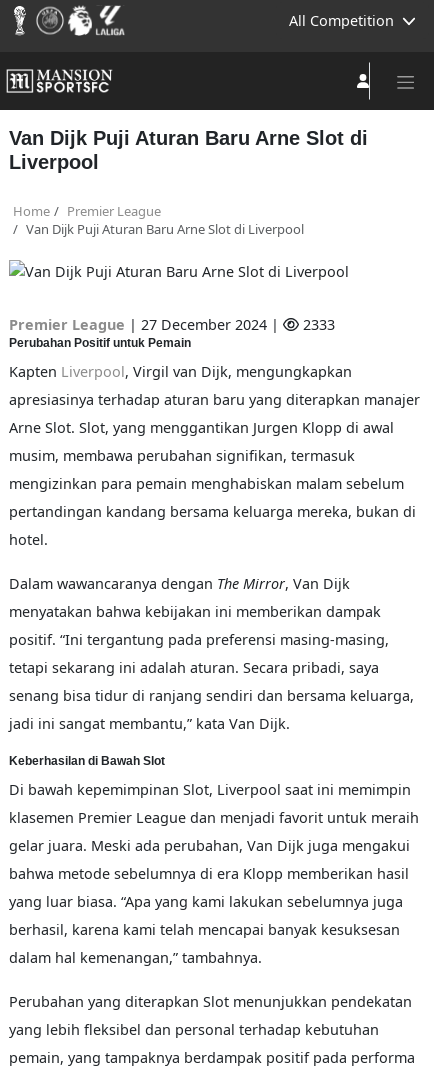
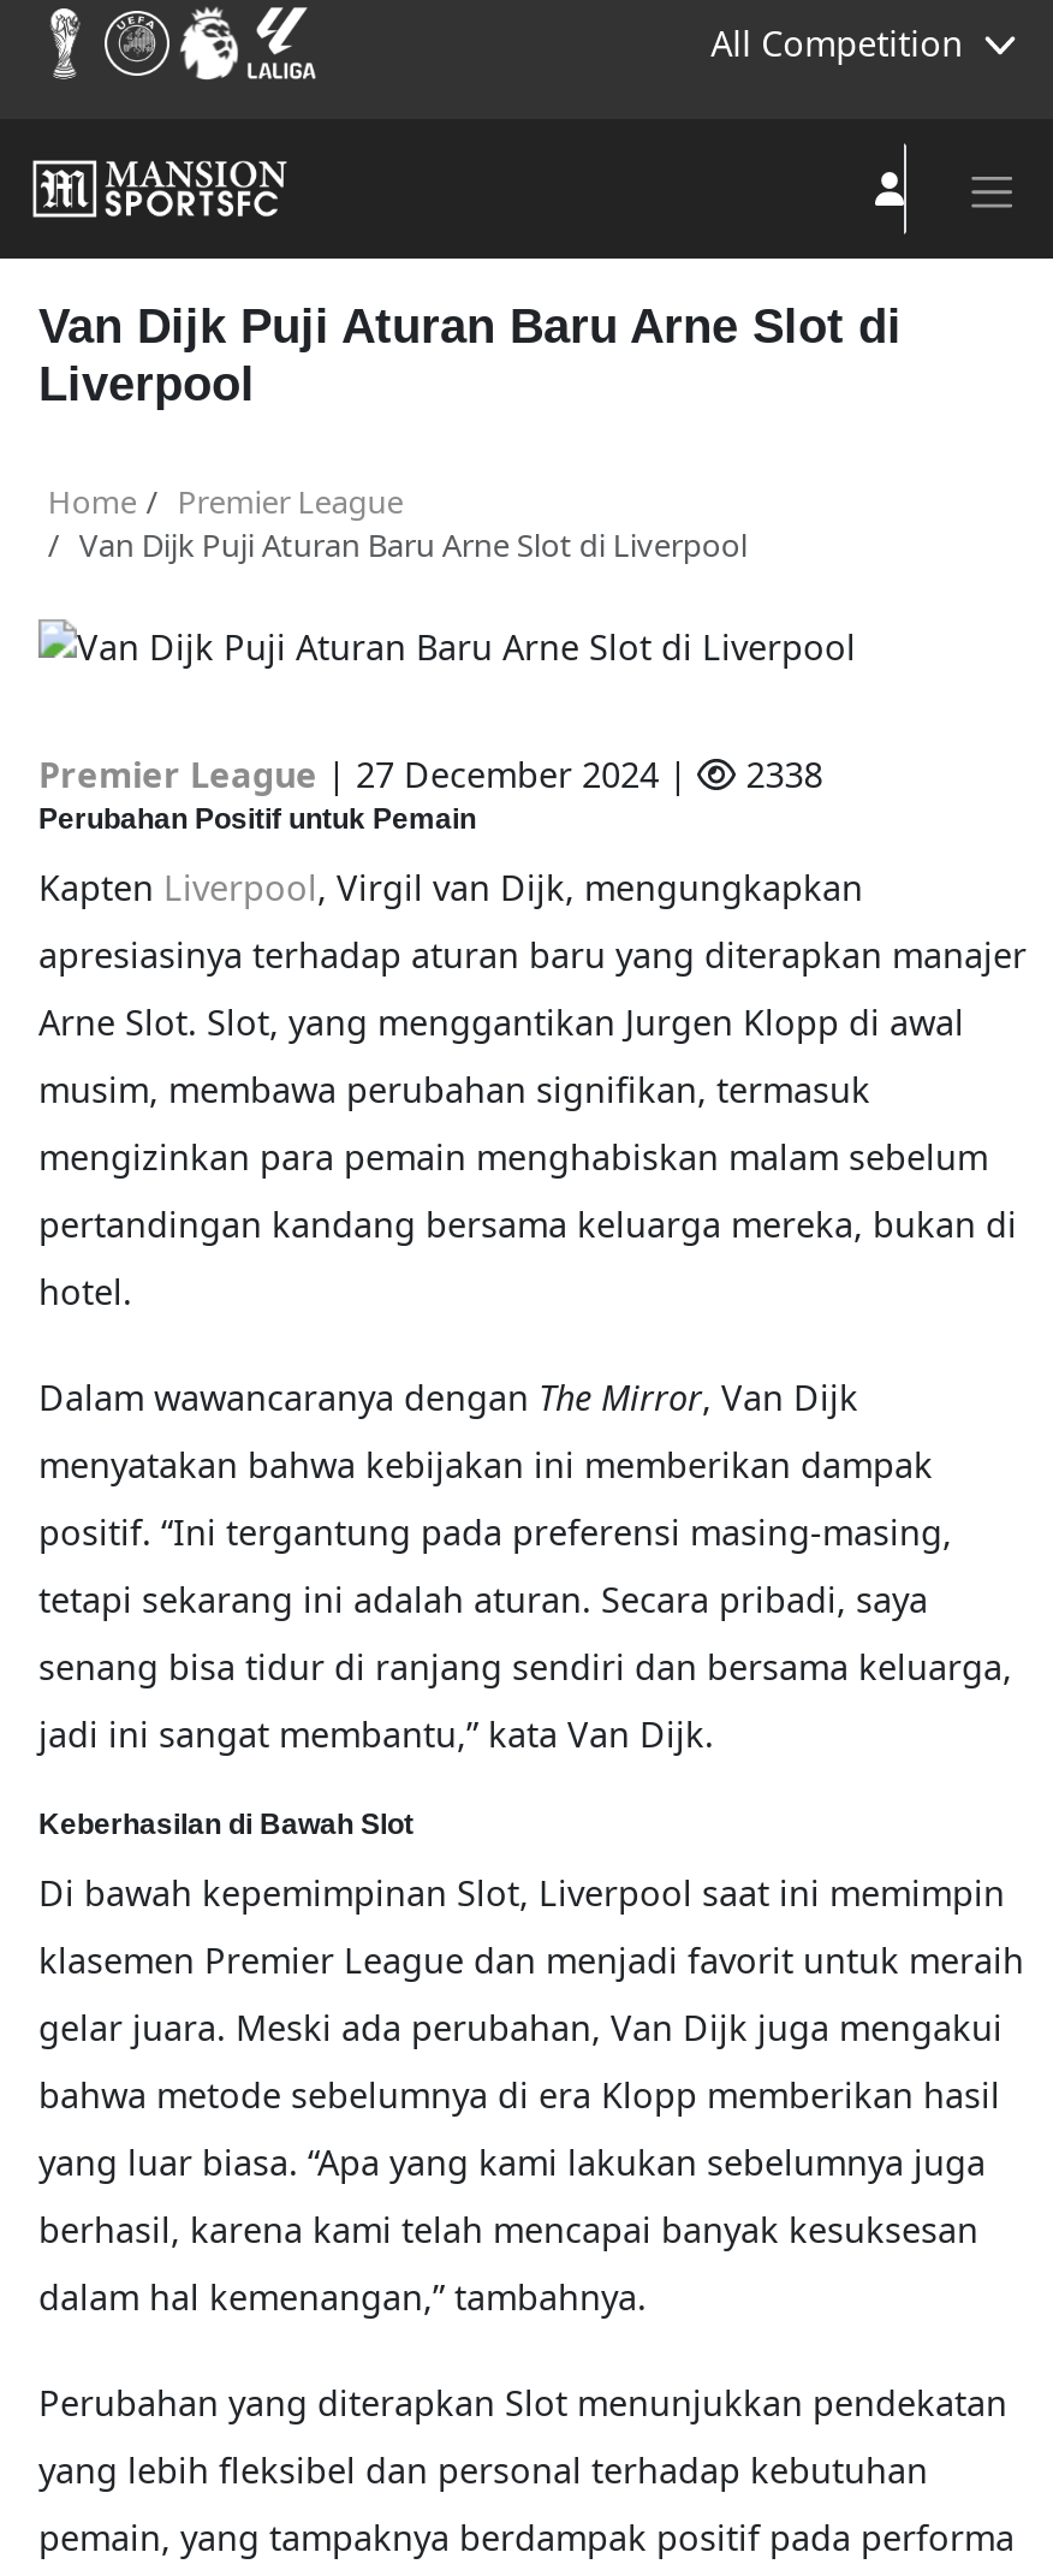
[299,315,335,334] 2333 -> [736,752,823,797] 2338

